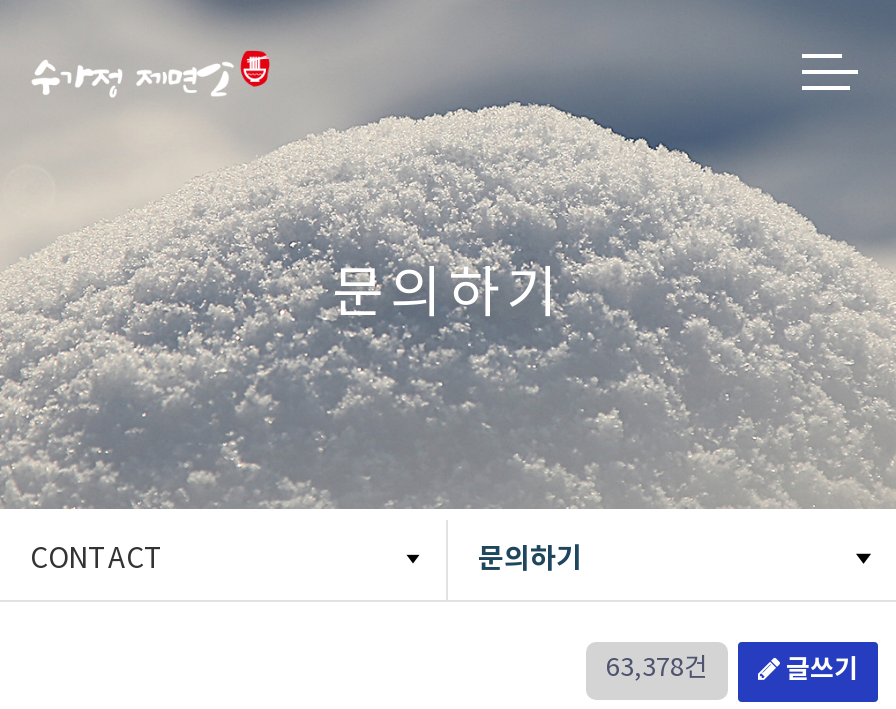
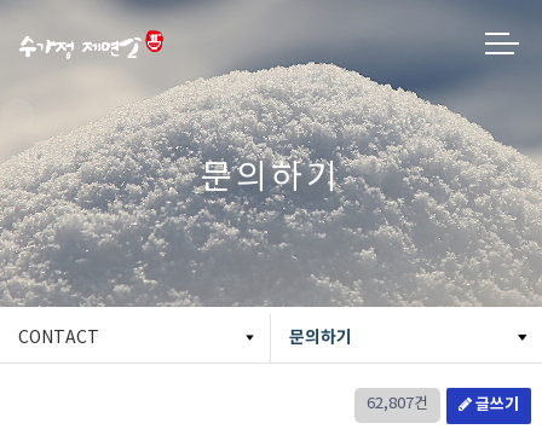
[606,654,708,684] 63,378건 -> [367,395,428,413] 62,807건

